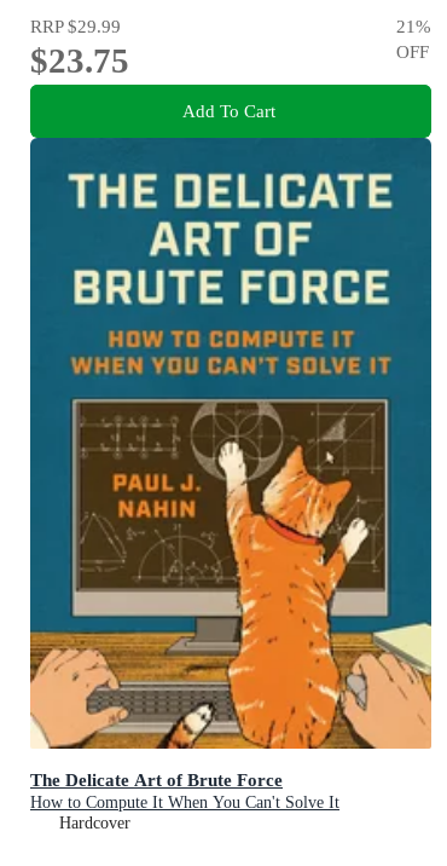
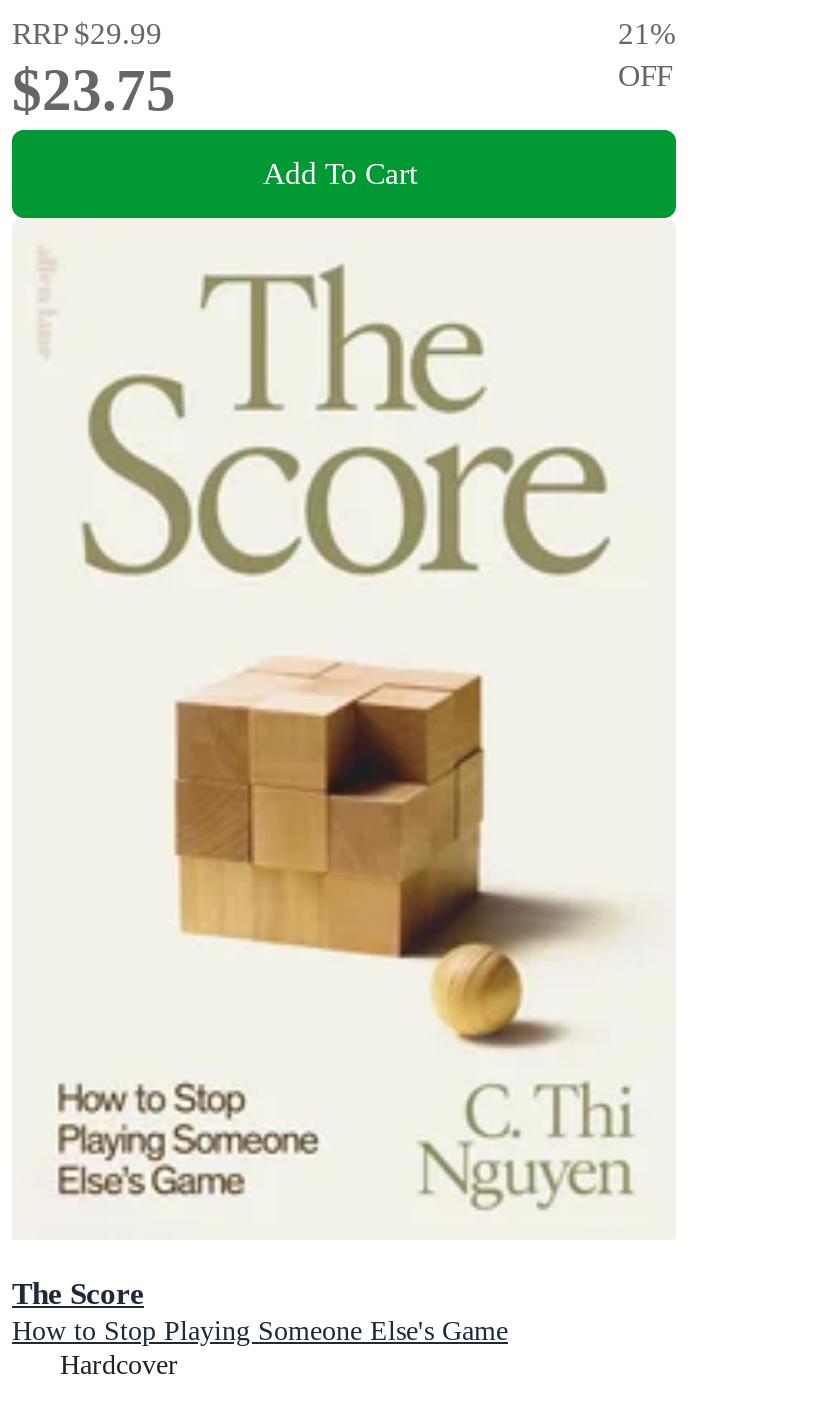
[29,138,433,812] [image] | The Delicate Art of Brute Force | How to Compute It When You Can't Solve It -> [12,216,676,1346] [image] | The Score | How to Stop Playing Someone Else's Game

